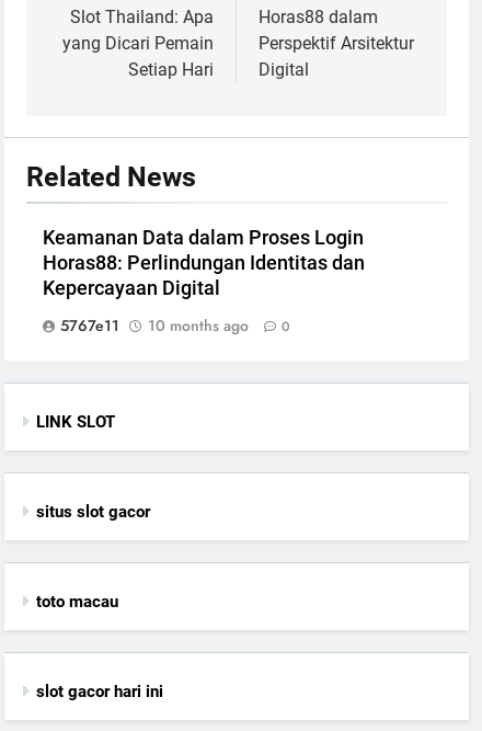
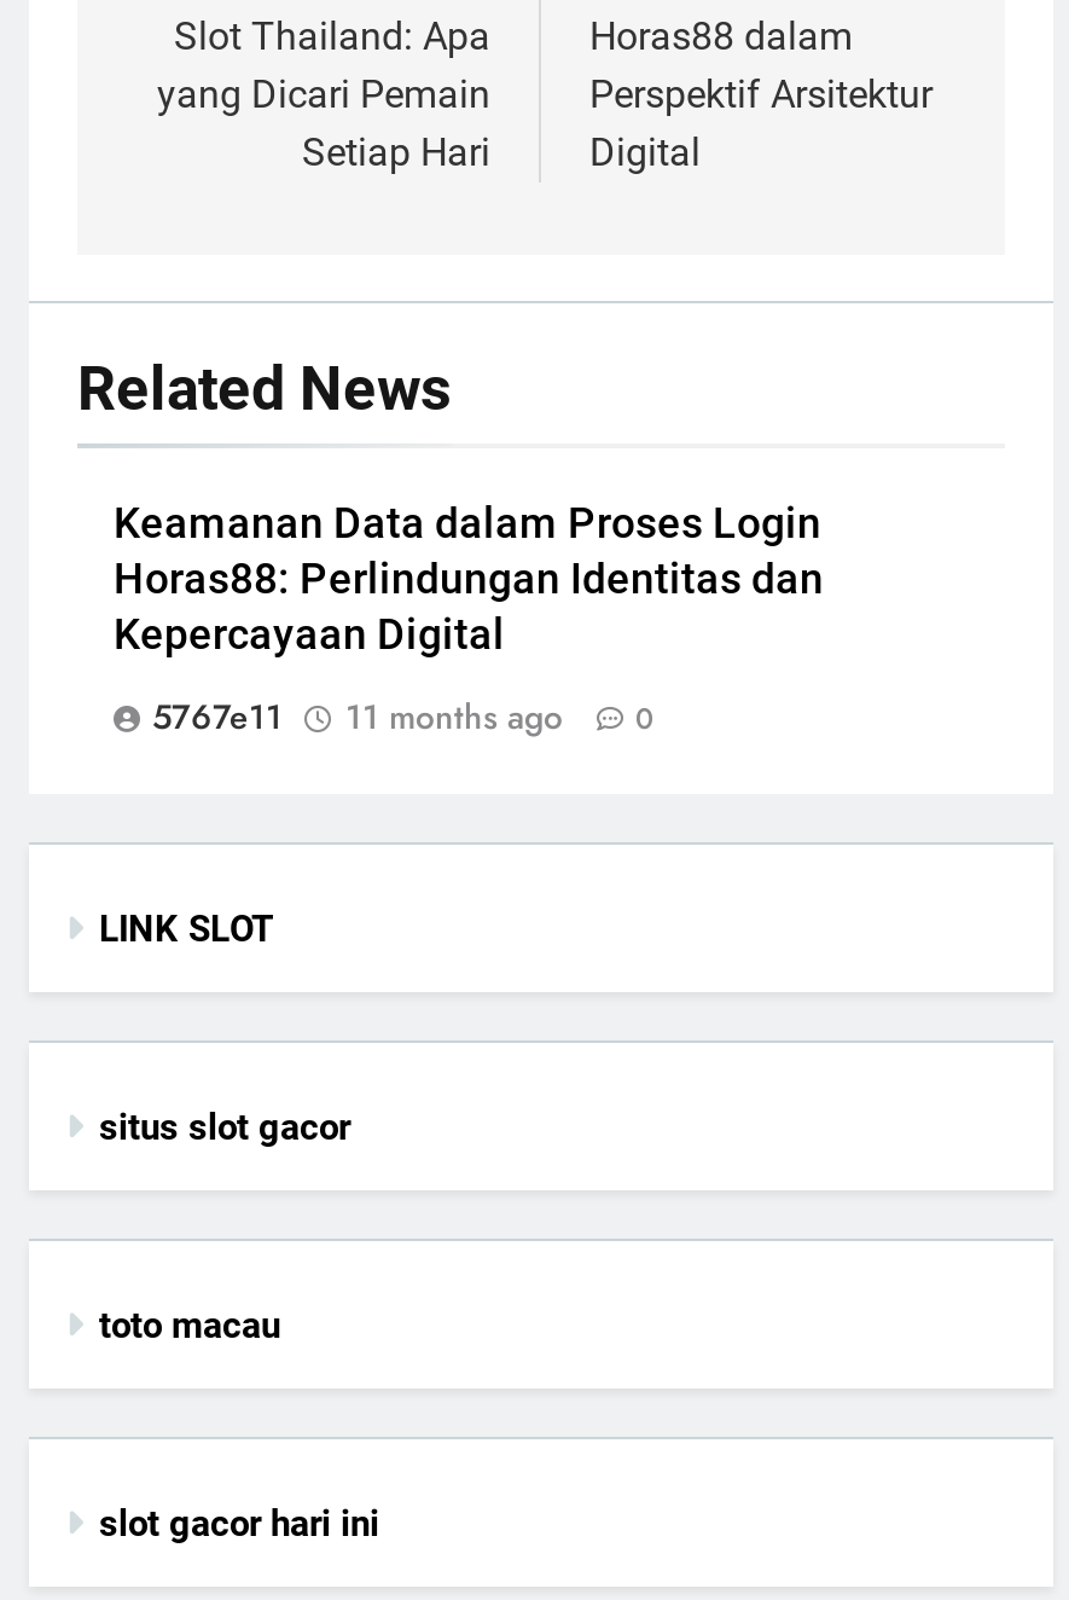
[60,315,290,337] 5767e11 10 months ago 0 -> [152,693,655,741] 5767e11 11 months ago 0

